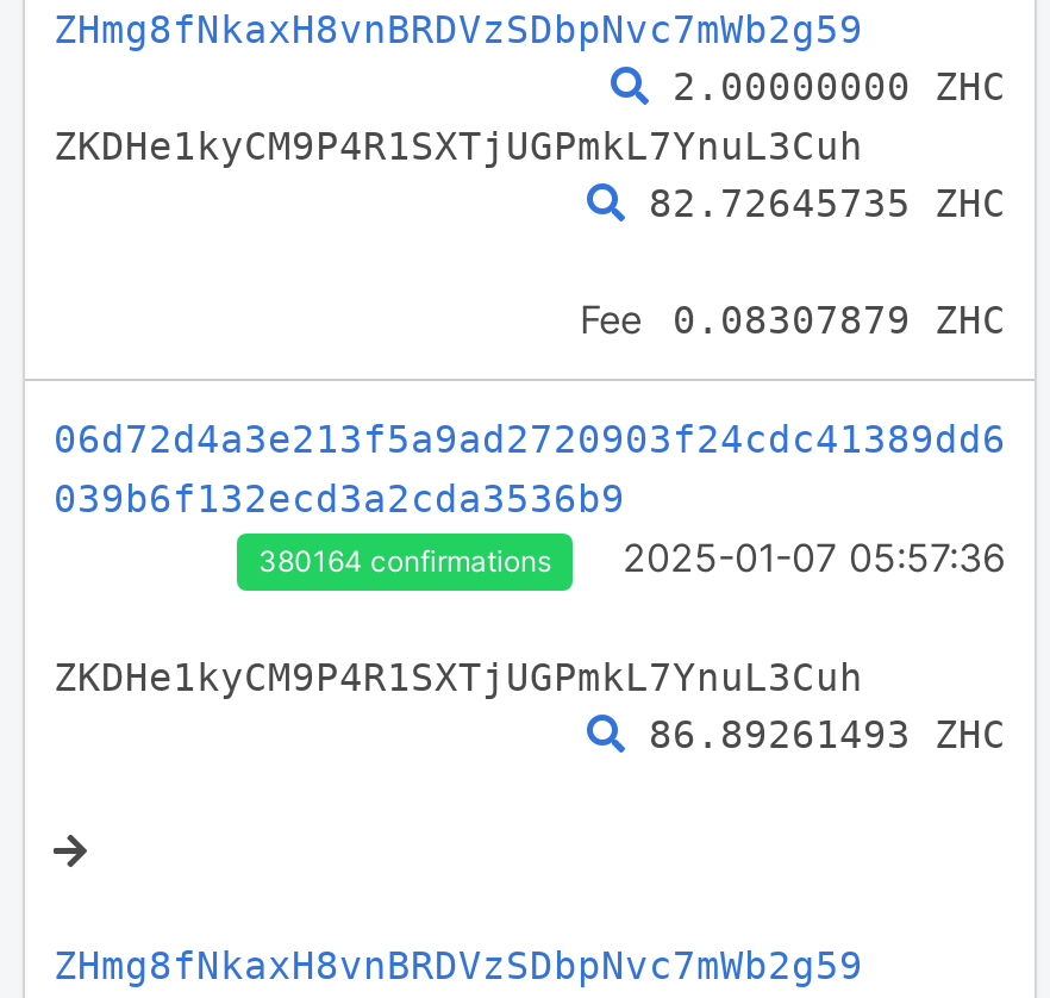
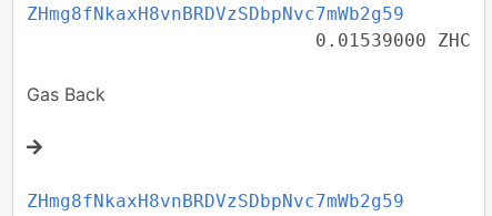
[54,64,1006,757] 2.00000000 ZHC | ZKDHe1kyCM9P4R1SXTjUGPmkL7YnuL3Cuh | 82.72645735 ZHC | Fee 0.08307879 ZHC | 06d72d4a3e213f5a9ad2720903f24cdc41389dd6 | 039b6f132ecd3a2cda3536b9 | 380164 confirmations | 2025-01-07 05:57:36 | ZKDHe1kyCM9P4R1SXTjUGPmkL7YnuL3Cuh | 86.89261493 ZHC -> [27,30,471,105] 0.01539000 ZHC | Gas Back

